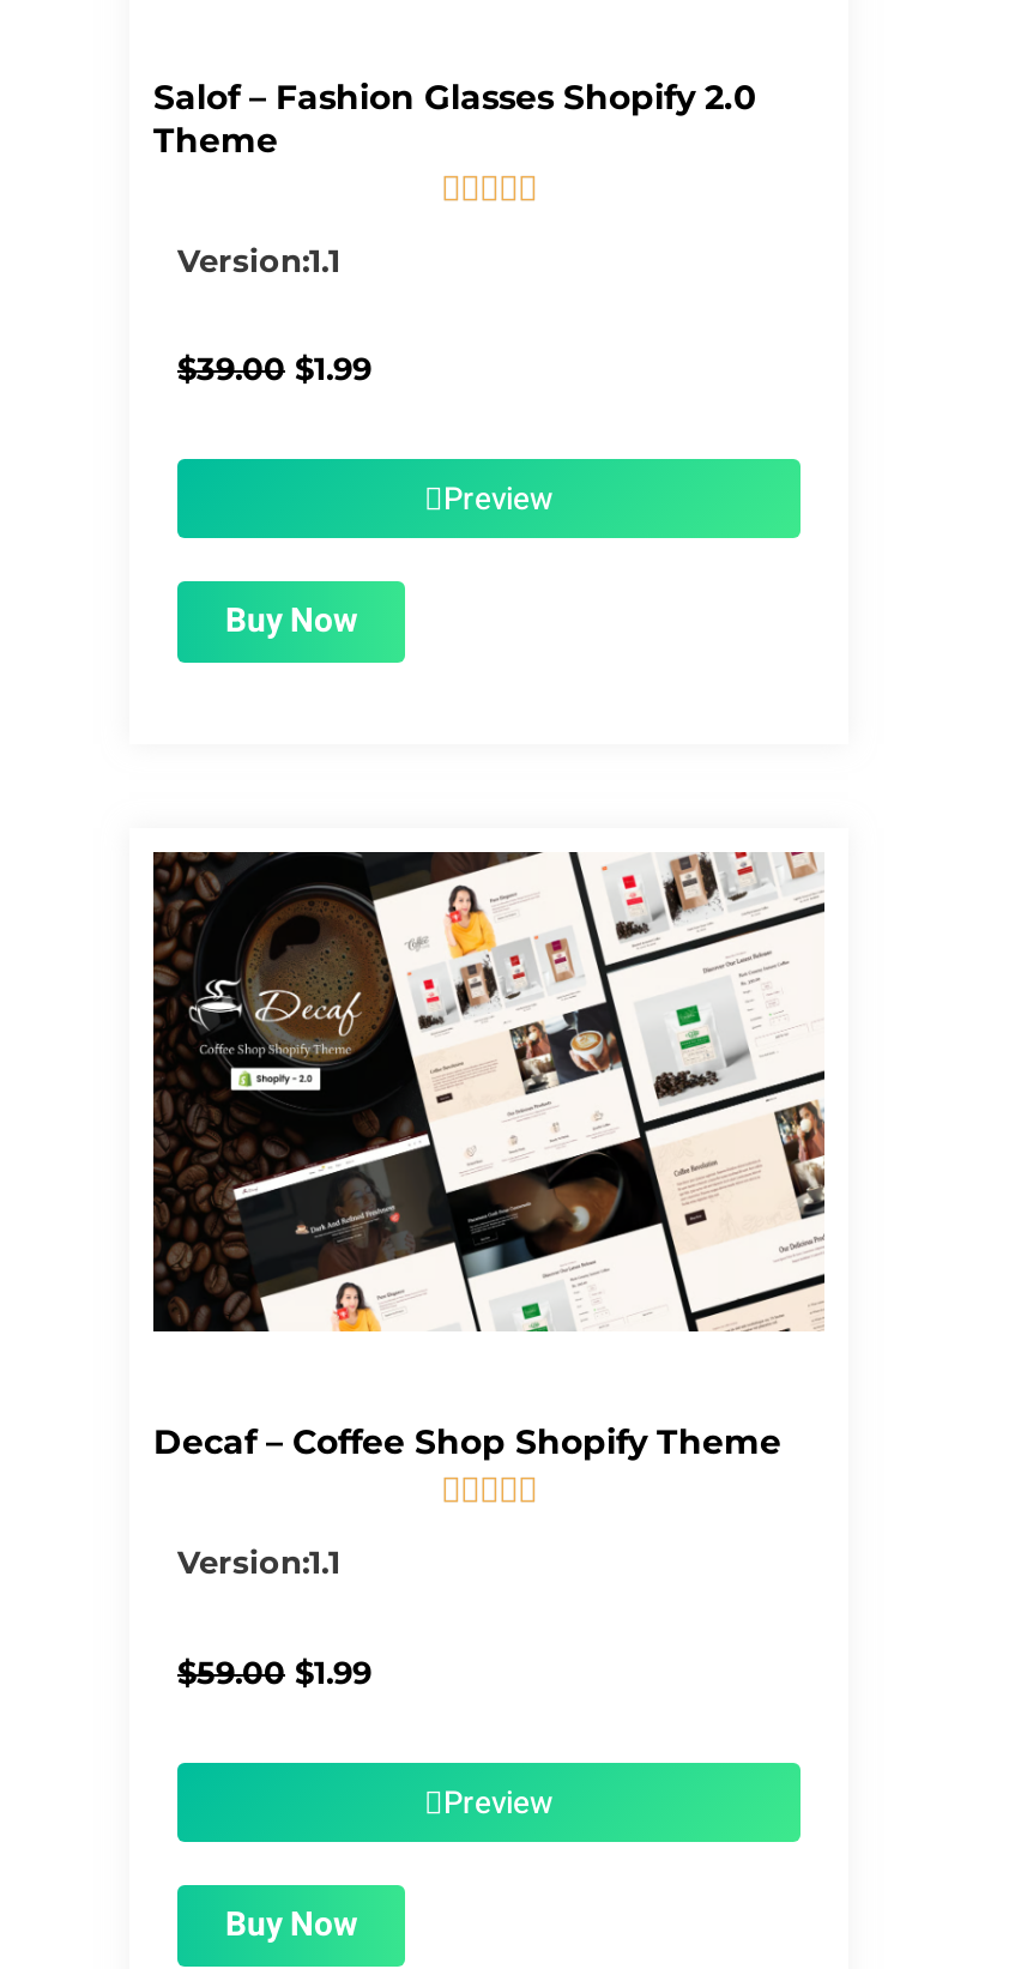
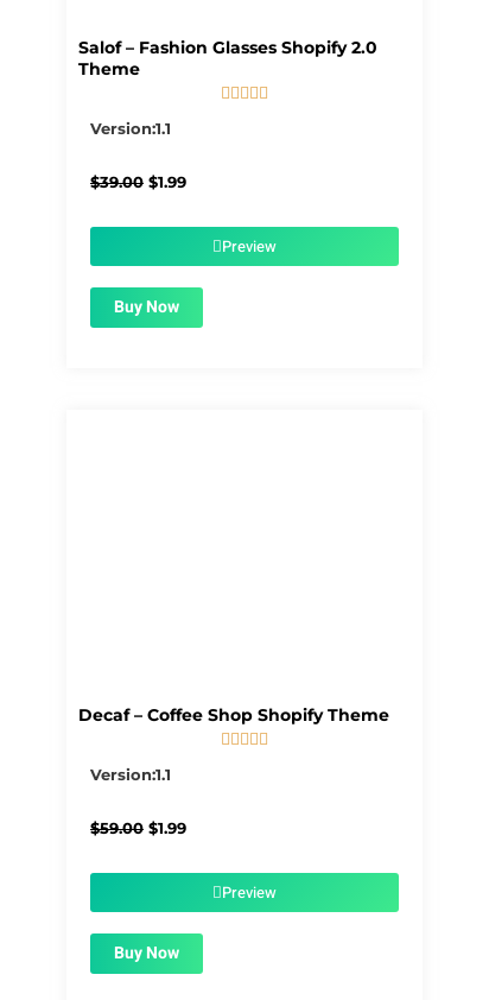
[151,850,827,1334] [image] -> none

